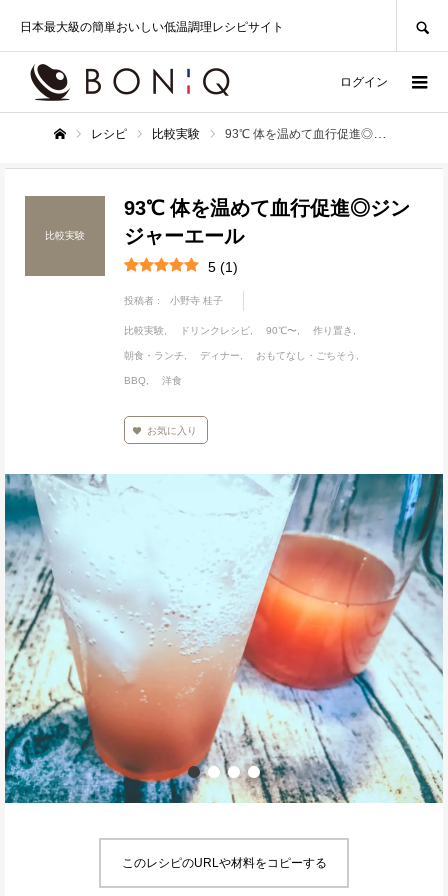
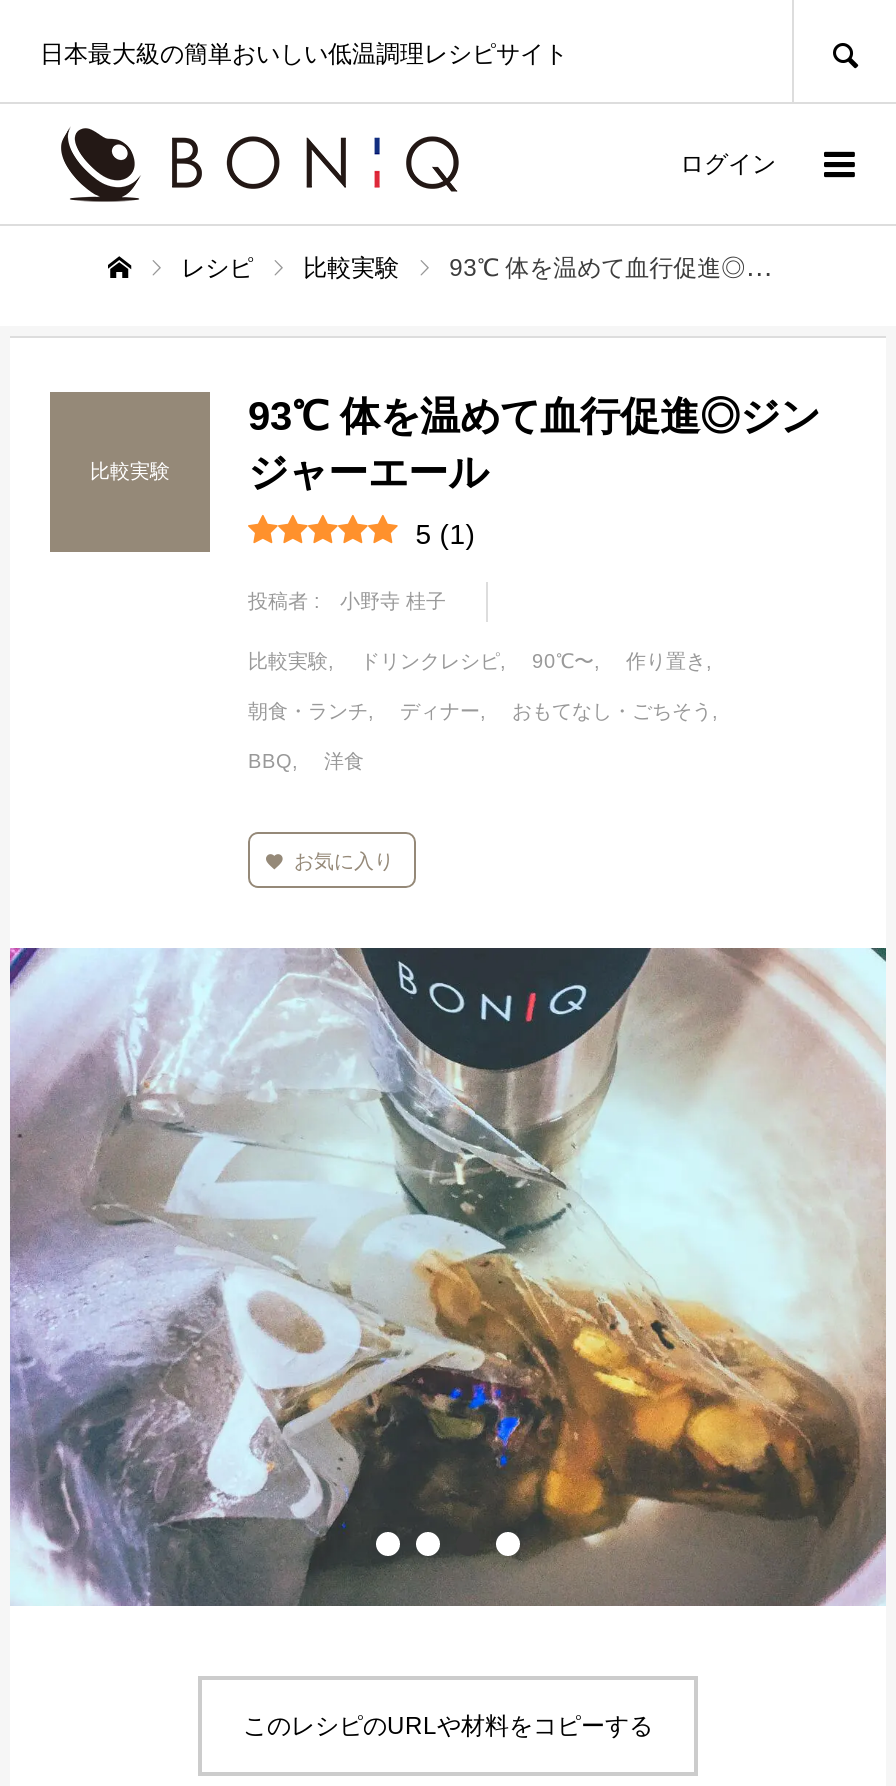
[4,473,444,804] [image] -> [8,946,888,1608] [image]

